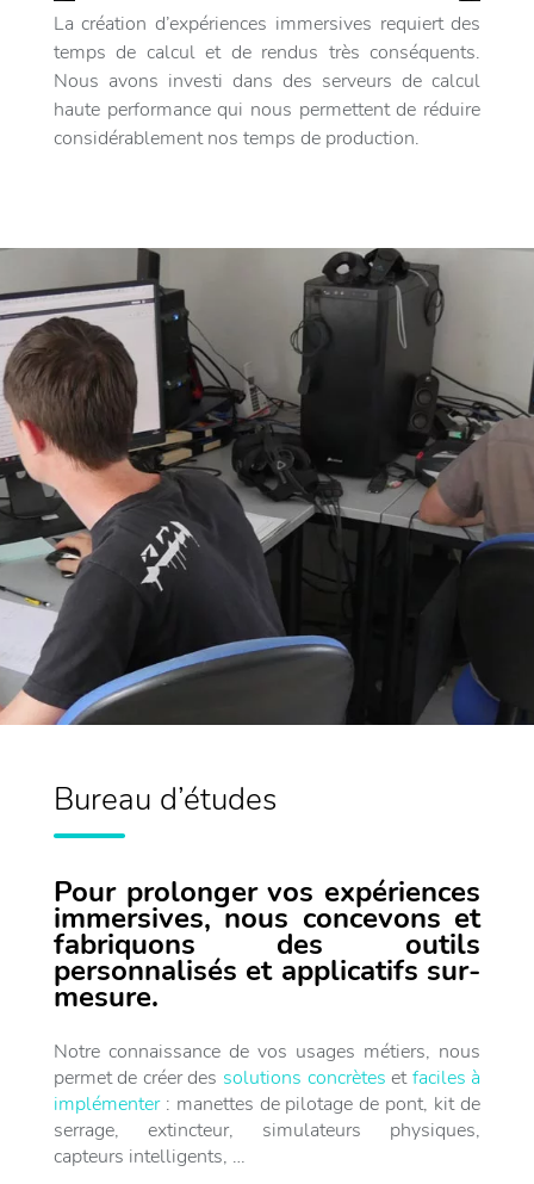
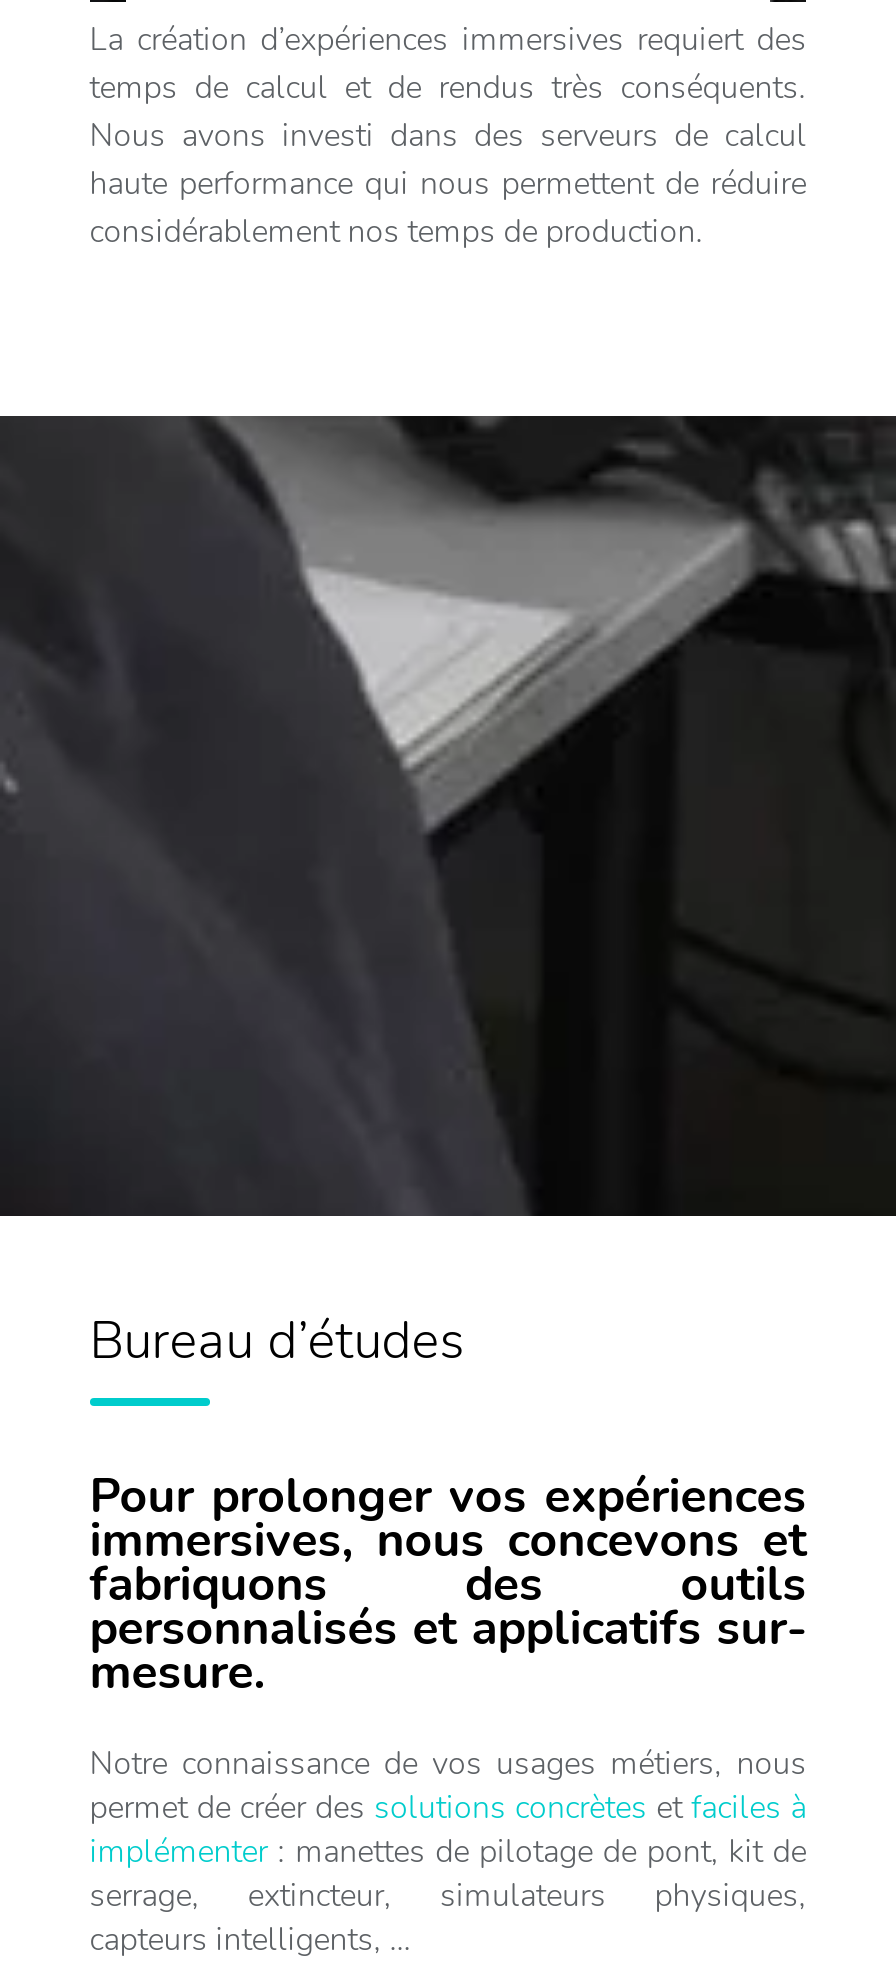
[4,248,530,726] [image] -> [6,416,890,1218] [image]

